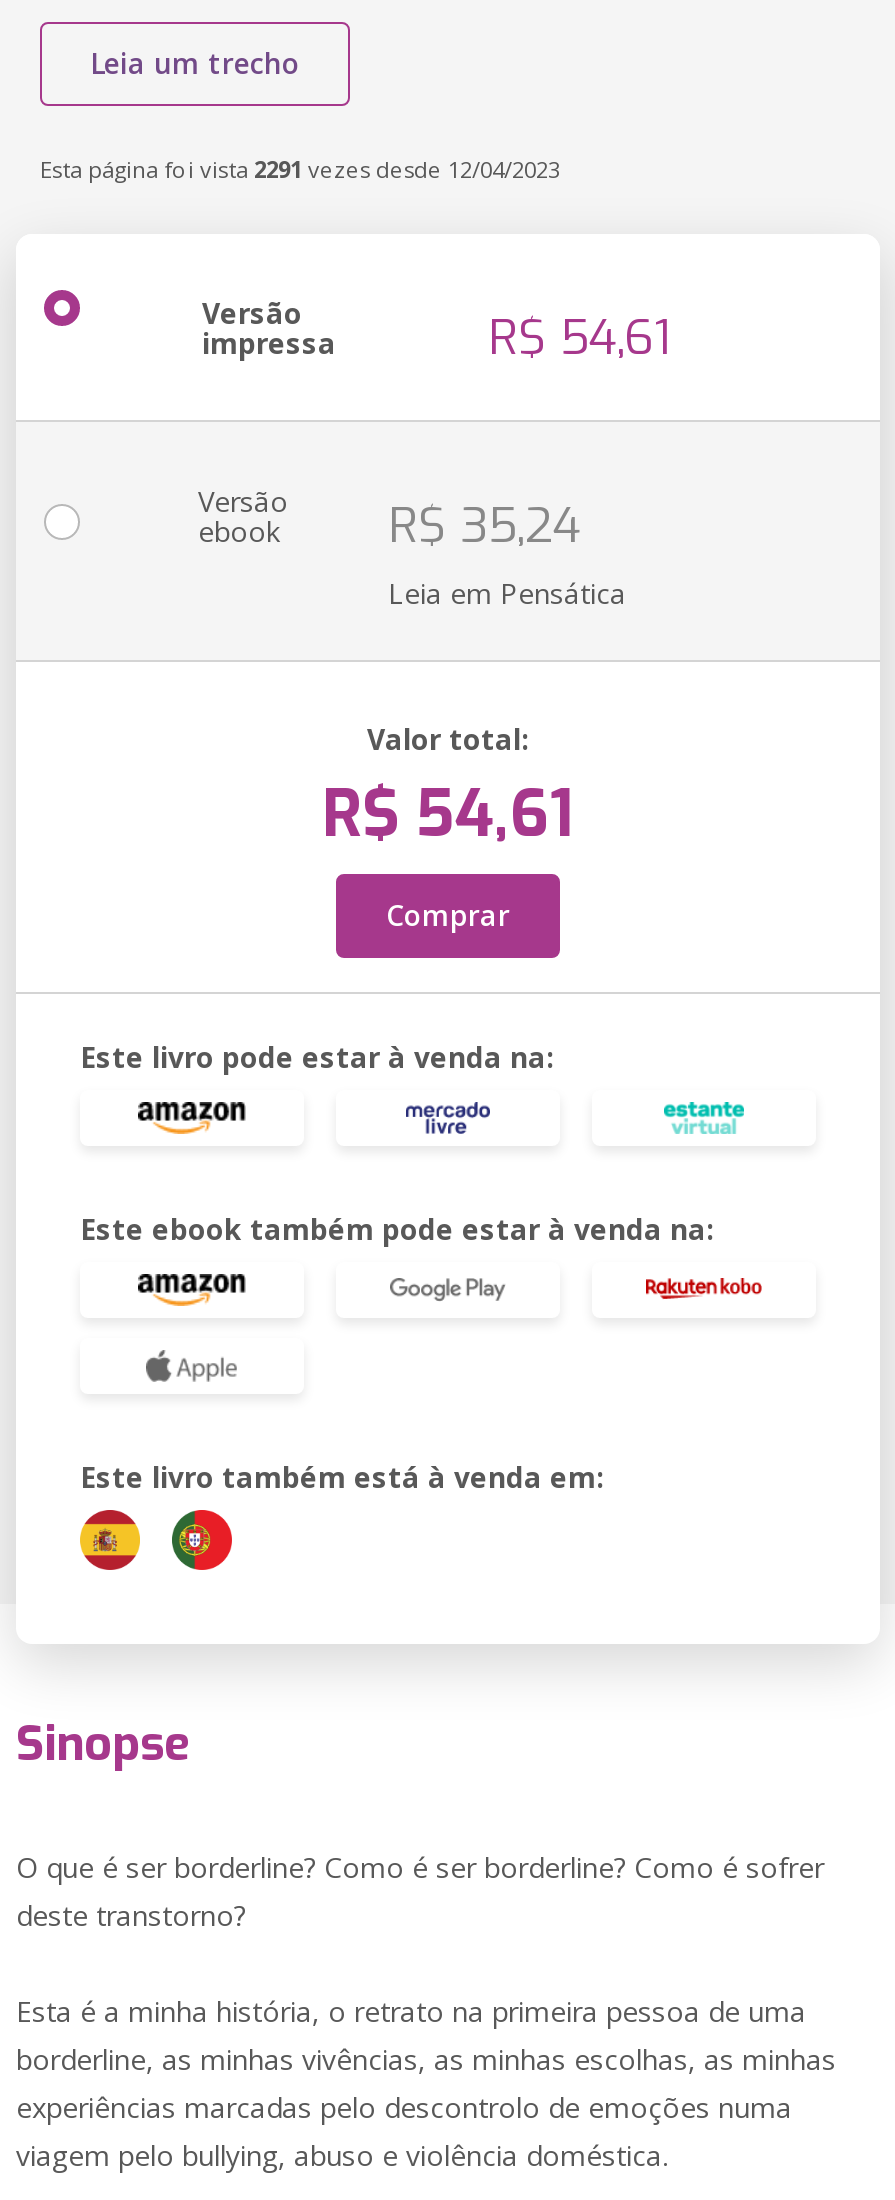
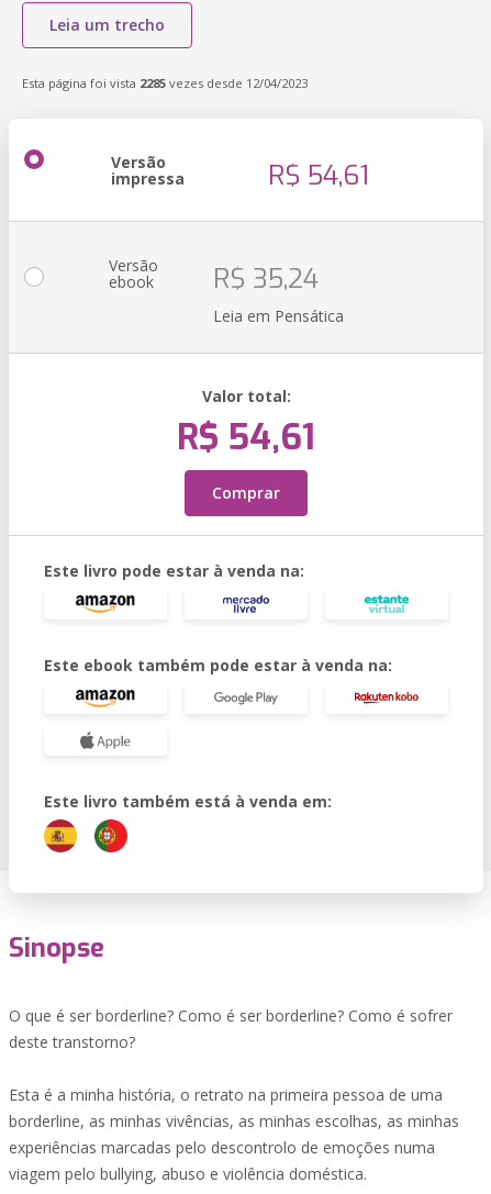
[40,154,560,184] Esta página foi vista 2291 vezes desde 12/04/2023 -> [22,75,308,91] Esta página foi vista 2285 vezes desde 12/04/2023

